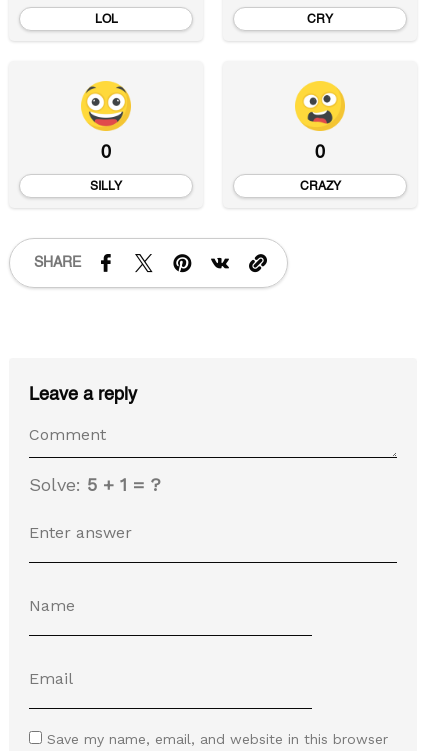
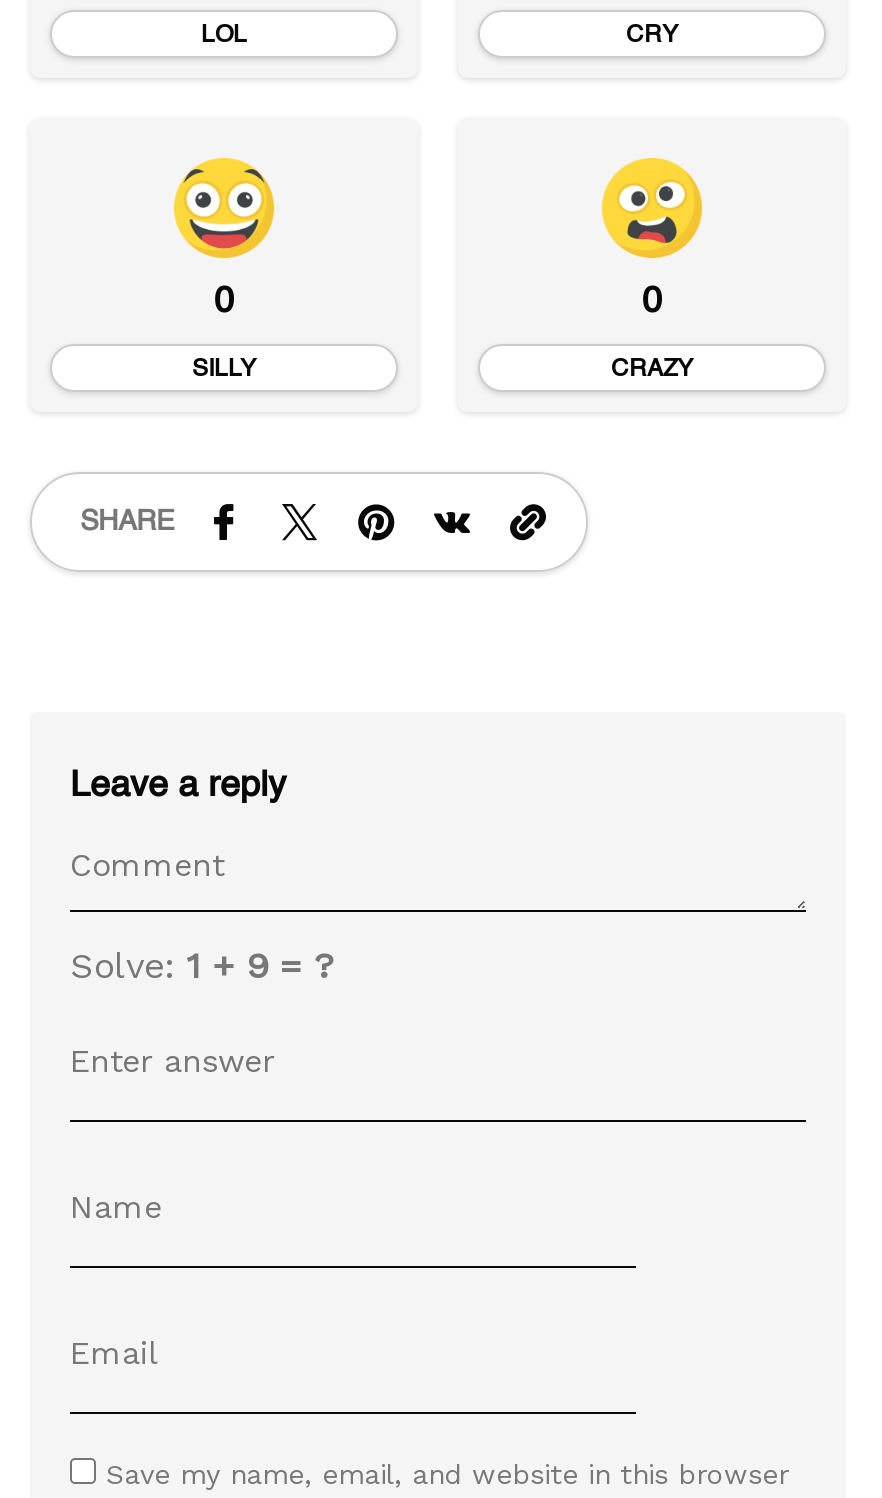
[29,474,161,495] Solve: 5 + 1 = ? -> [70,945,336,987] Solve: 1 + 9 = ?

